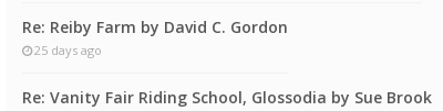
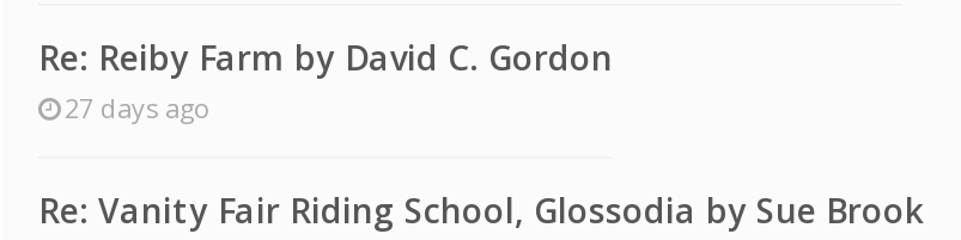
[34,42,102,59] 25 days ago -> [65,90,211,126] 27 days ago

